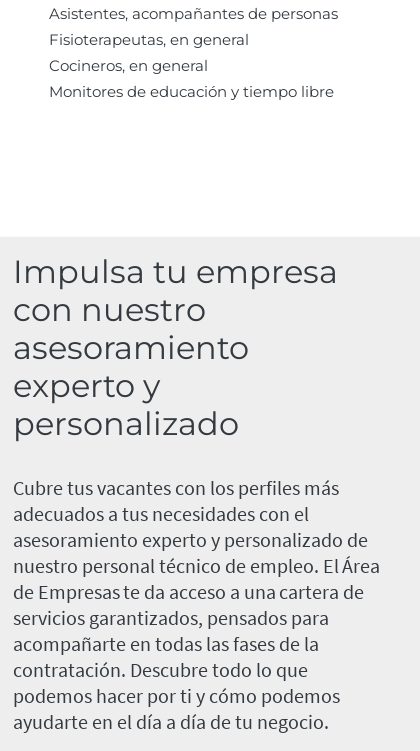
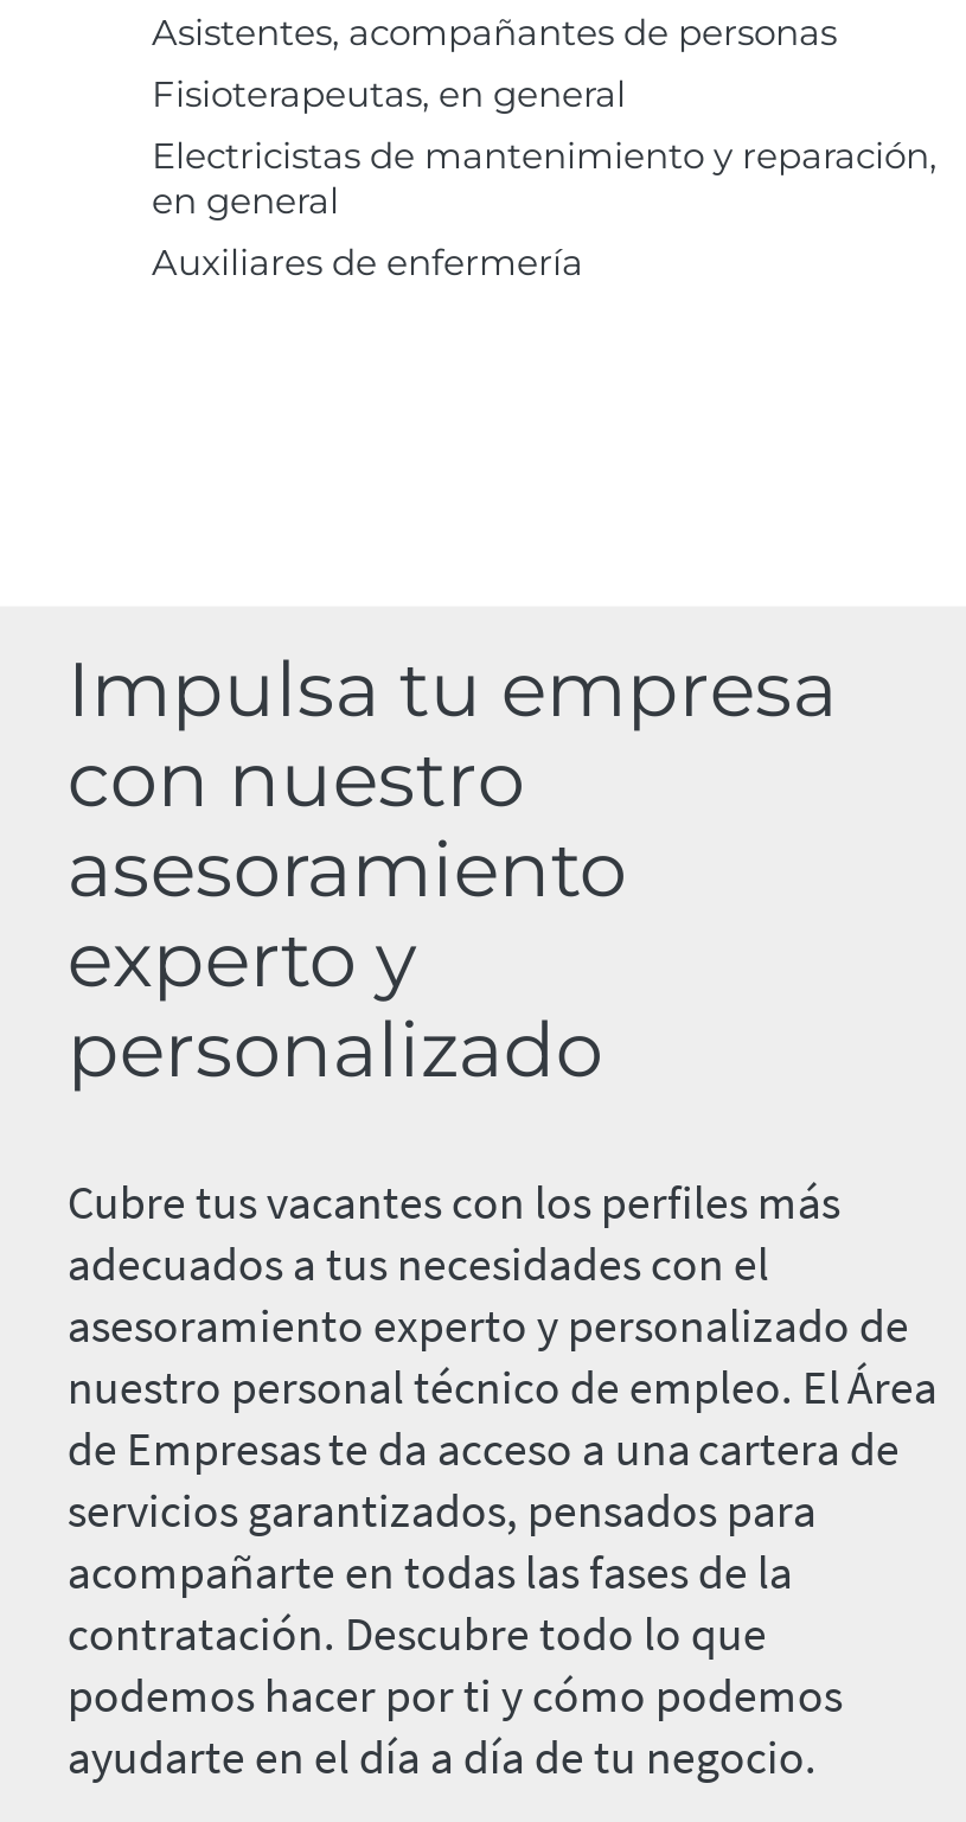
[49,56,334,101] Cocineros, en general | Monitores de educación y tiempo libre -> [152,132,936,284] Electricistas de mantenimiento y reparación, | en general | Auxiliares de enfermería

